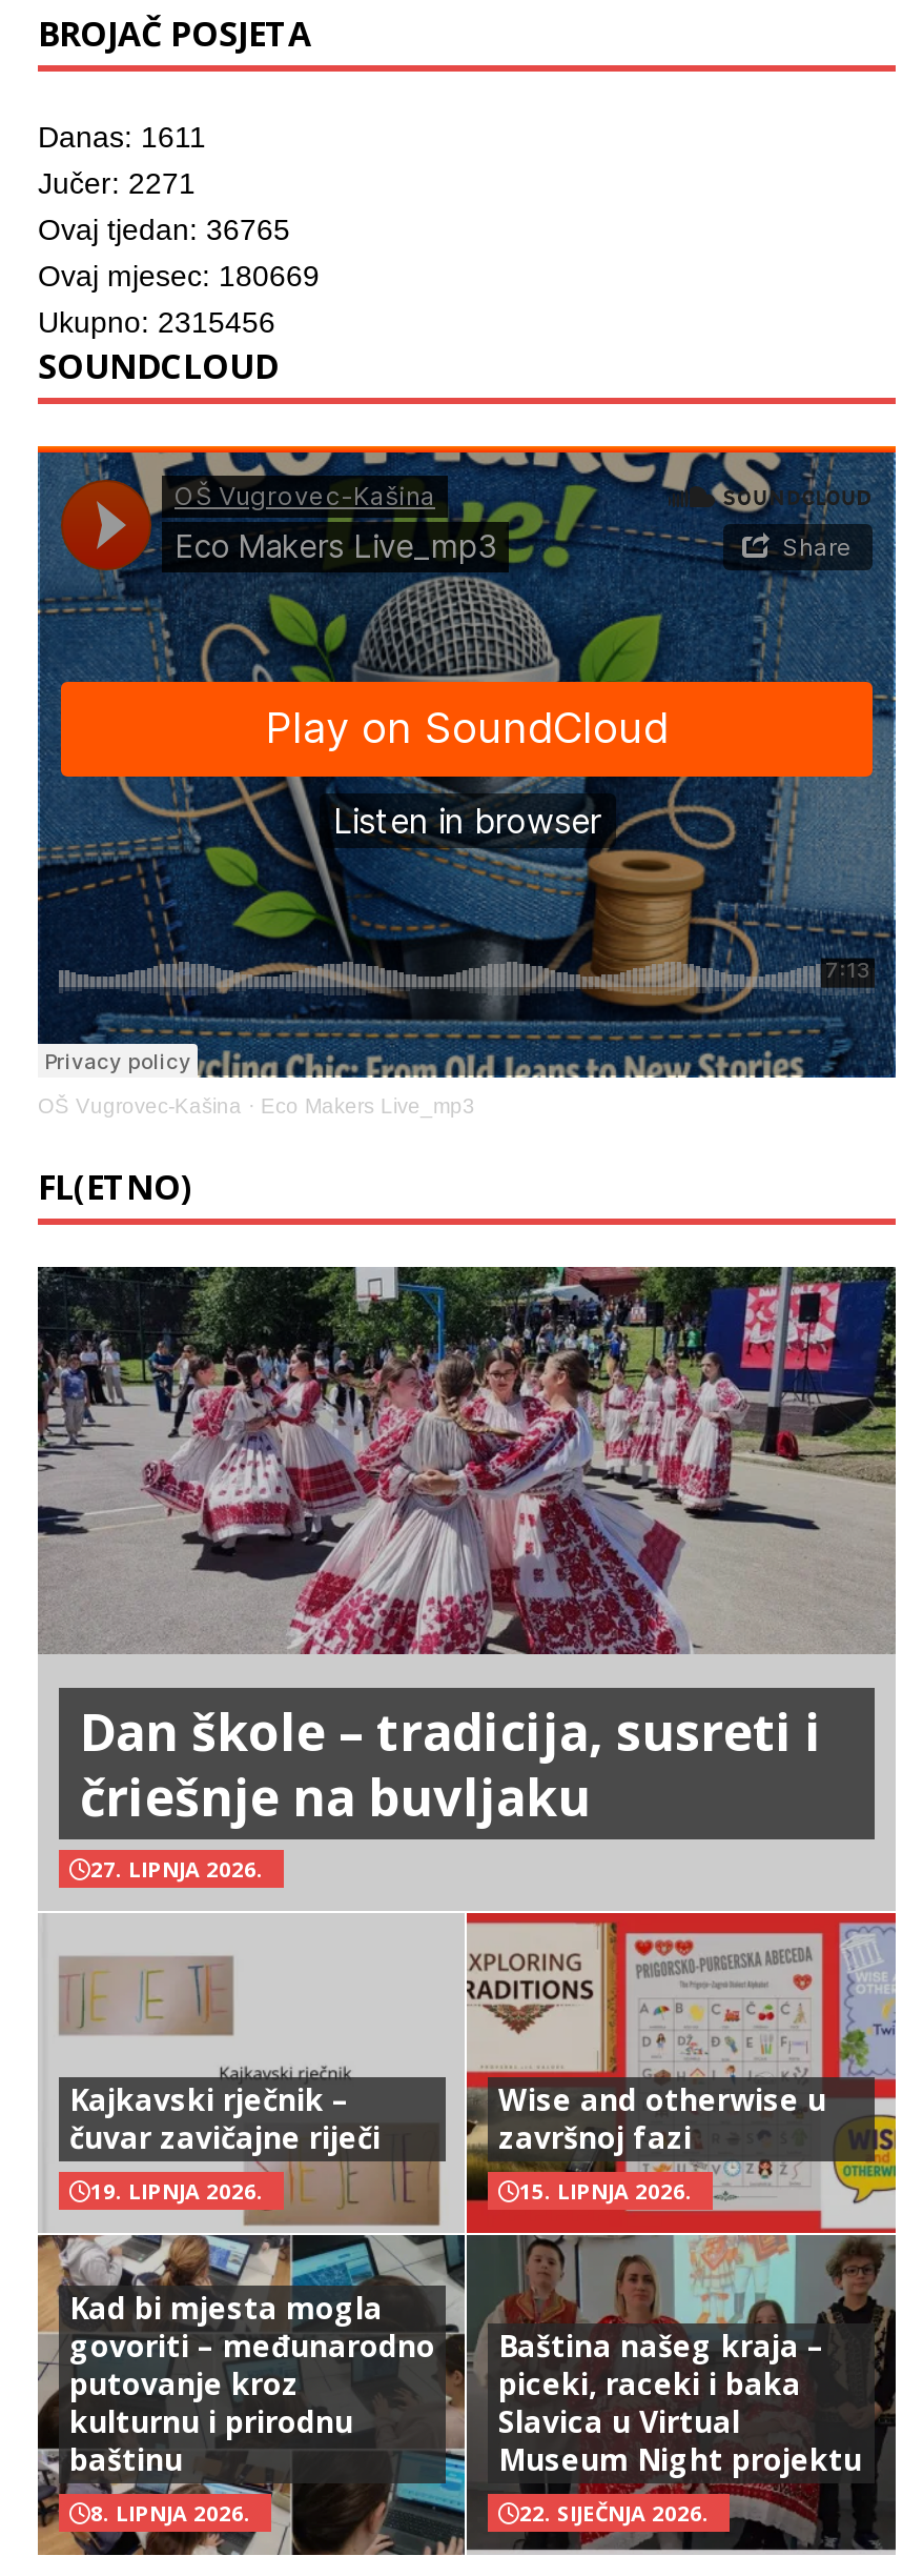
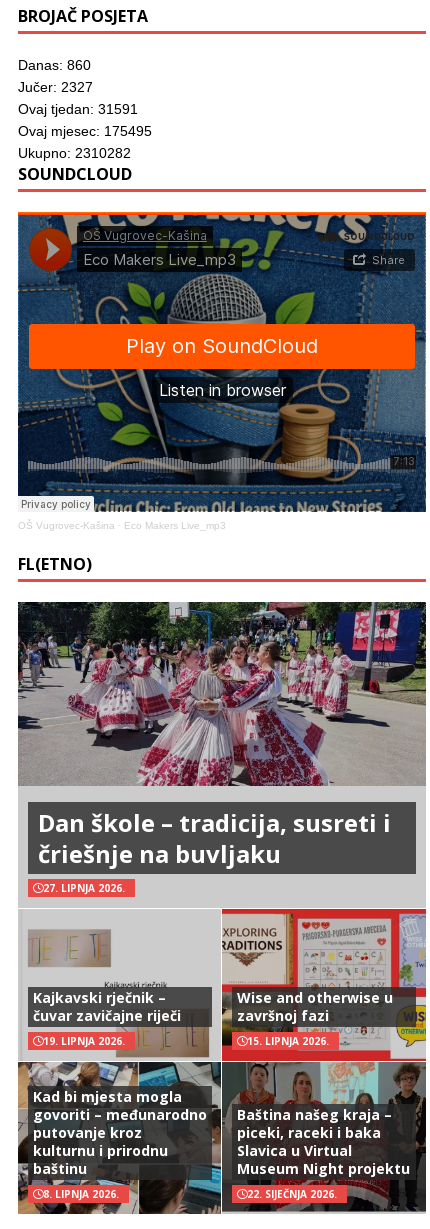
[38,120,206,153] Danas: 1611 -> [18,57,91,73] Danas: 860
[38,166,196,200] Jučer: 2271 -> [18,79,93,95] Jučer: 2327
[38,212,290,246] Ovaj tjedan: 36765 -> [18,101,138,117] Ovaj tjedan: 31591
[38,259,320,292] Ovaj mjesec: 180669 -> [18,123,152,139] Ovaj mjesec: 175495
[38,305,275,339] Ukupno: 2315456 -> [18,145,131,161] Ukupno: 2310282

